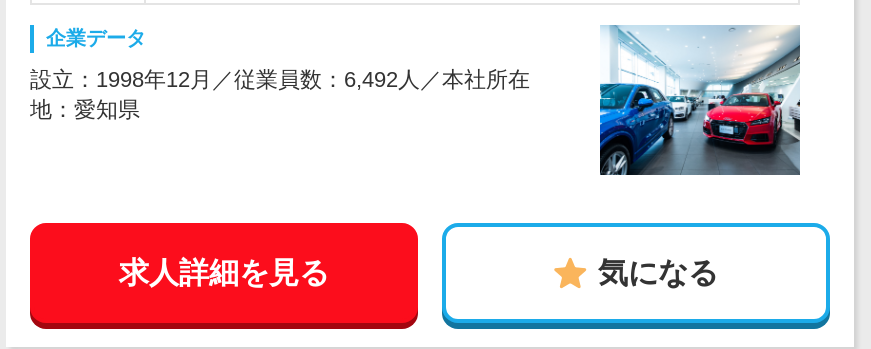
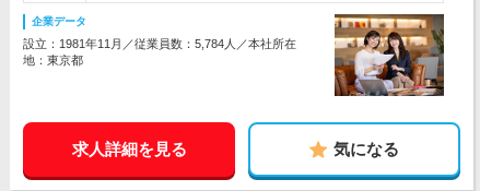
[30,25,802,177] [image] | 設立：1998年12月／従業員数：6,492人／本社所在 -> [23,13,445,97] [image] | 設立：1981年11月／従業員数：5,784人／本社所在
[30,97,140,121] 地：愛知県 -> [23,53,83,67] 地：東京都

